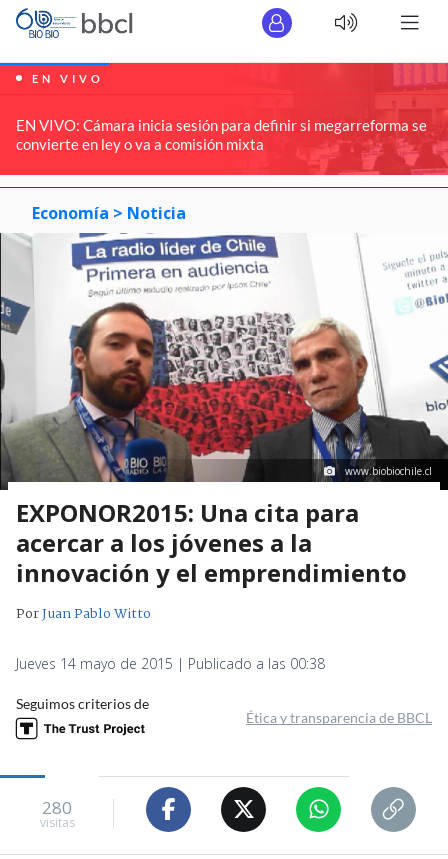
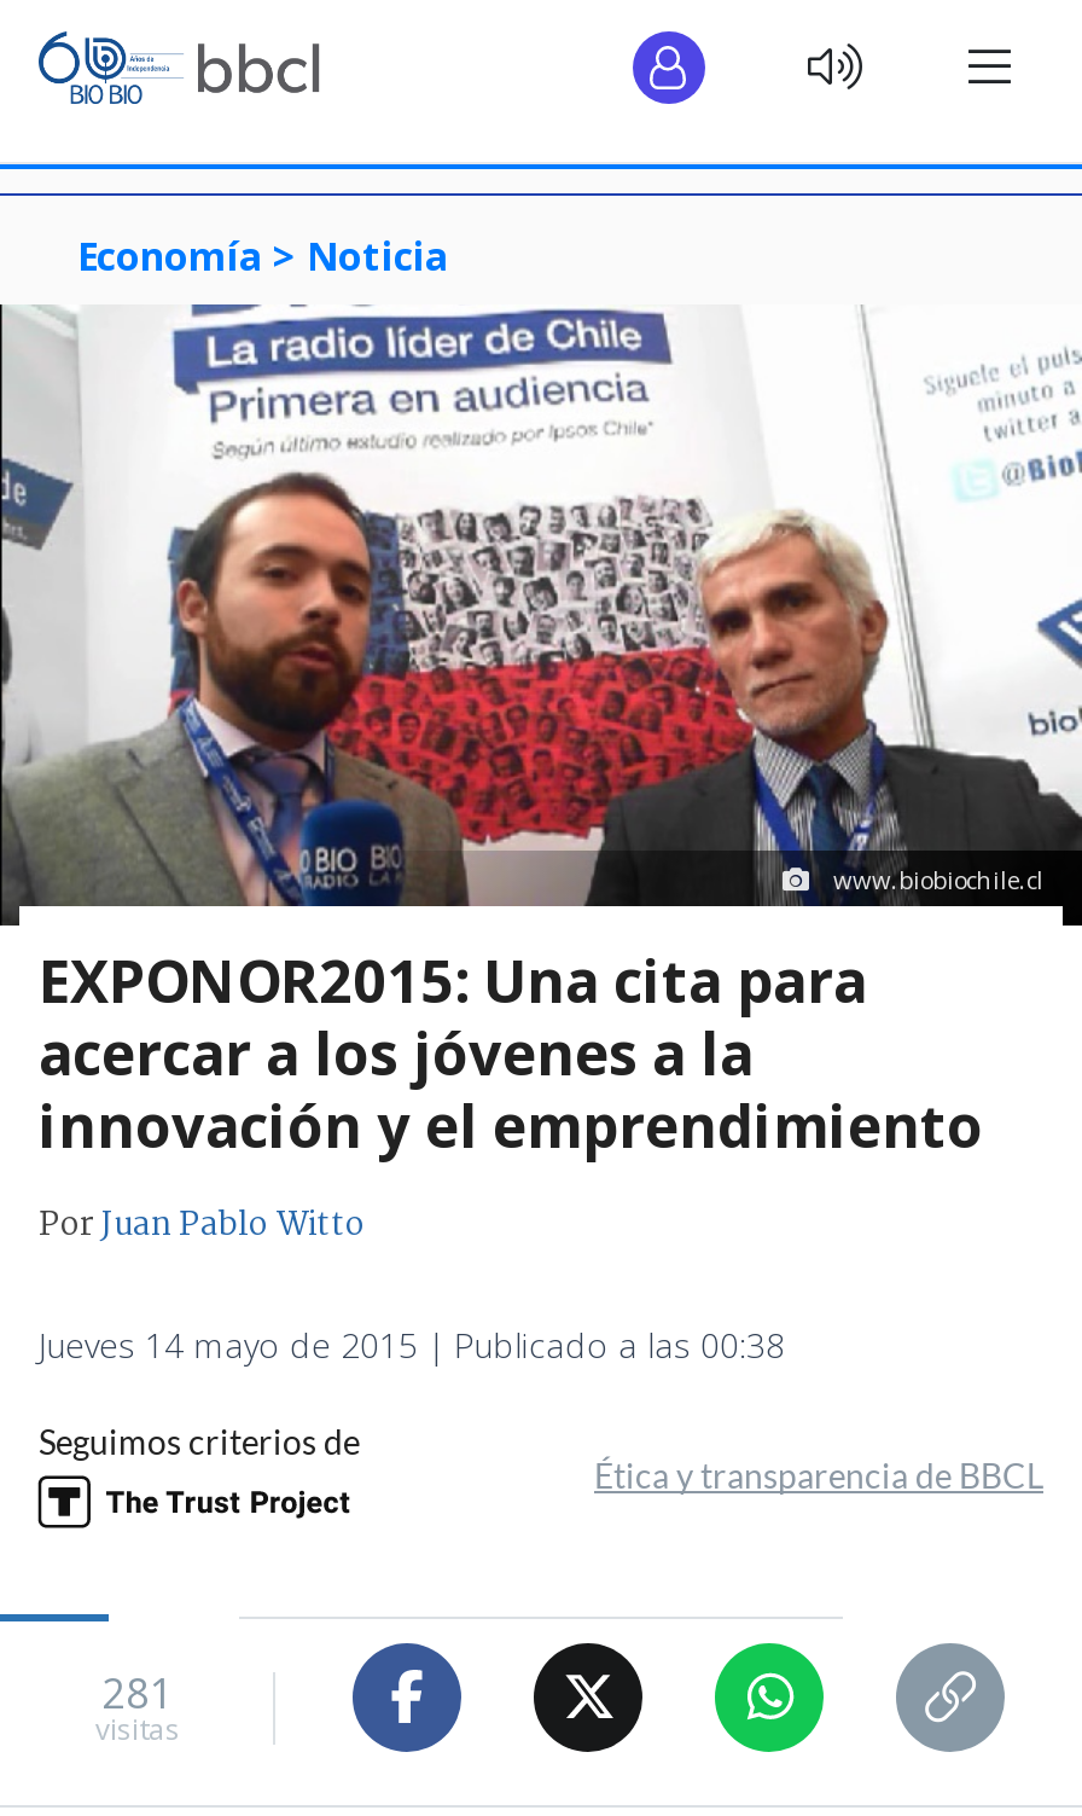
[3,62,445,177] [image] | EN VIVO | EN VIVO: Cámara inicia sesión para definir si megarreforma se | convierte en ley o va a comisión mixta -> none
[42,796,72,819] 280 -> [101,1666,174,1721] 281

